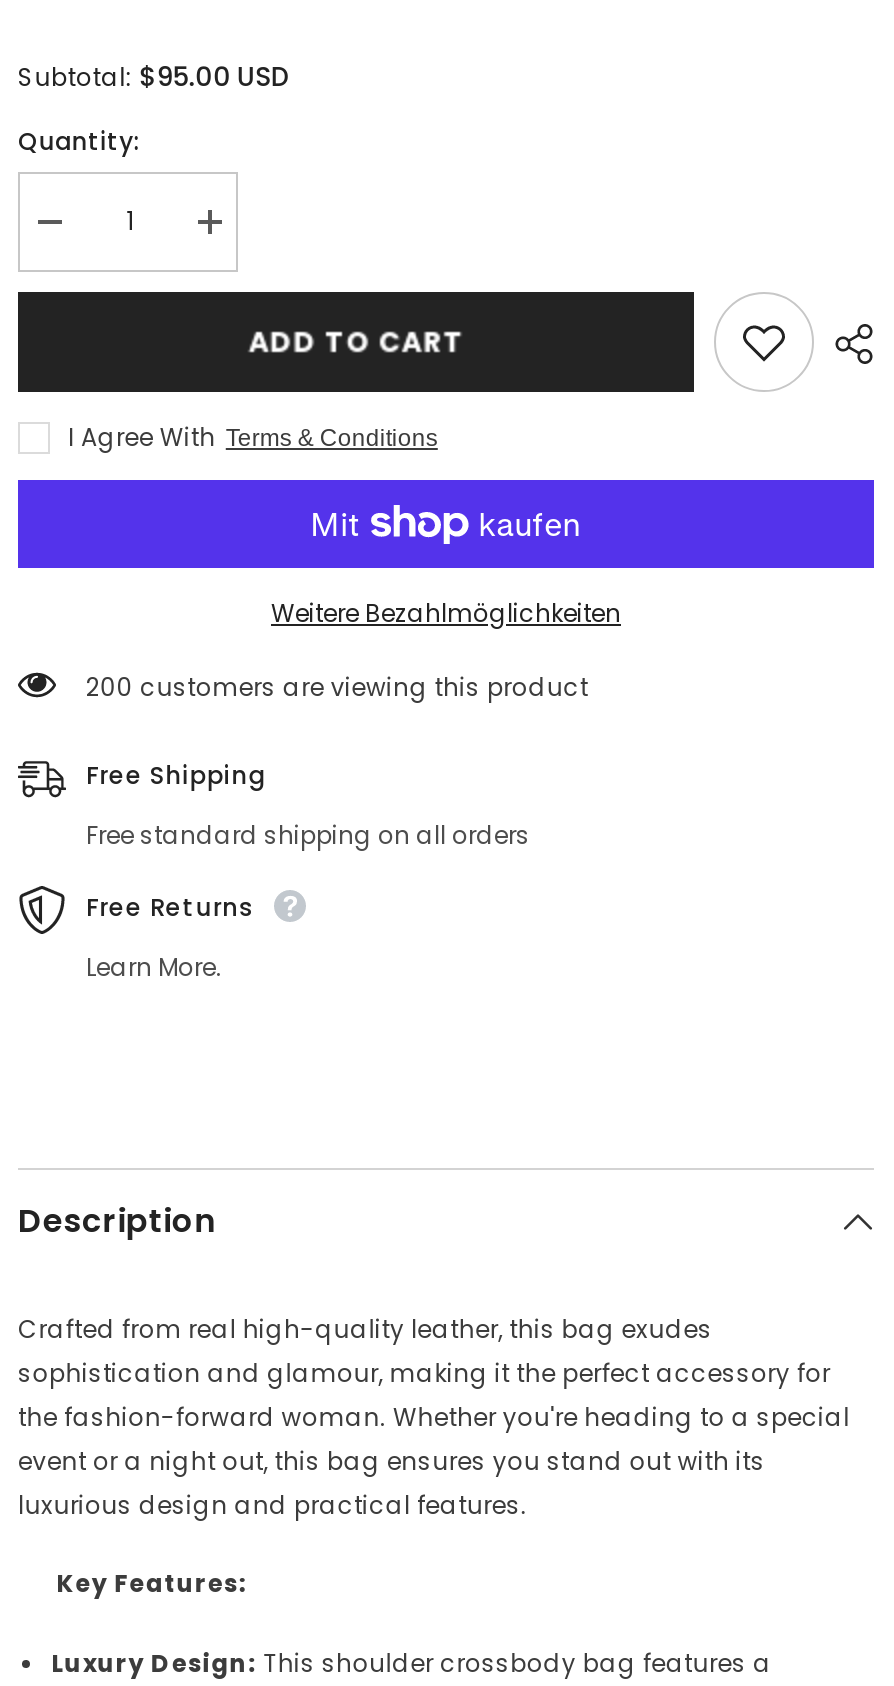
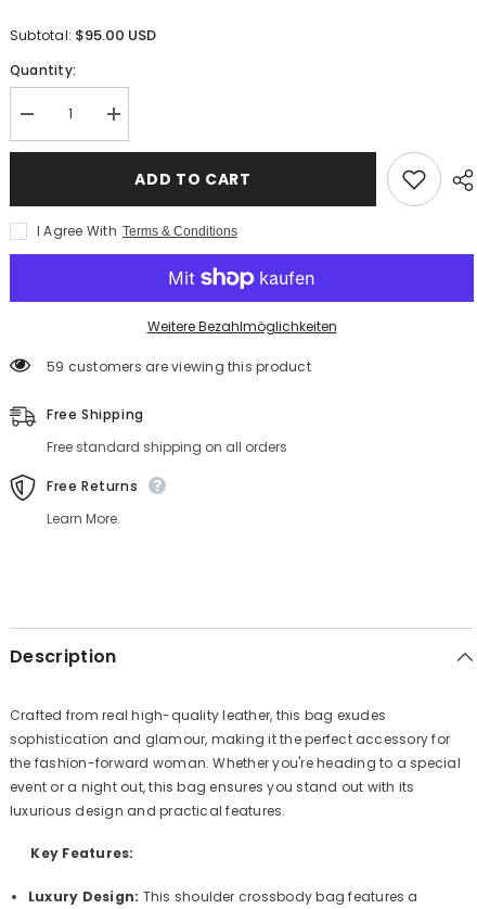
[86,670,588,704] 200 customers are viewing this product -> [47,357,311,376] 59 customers are viewing this product

